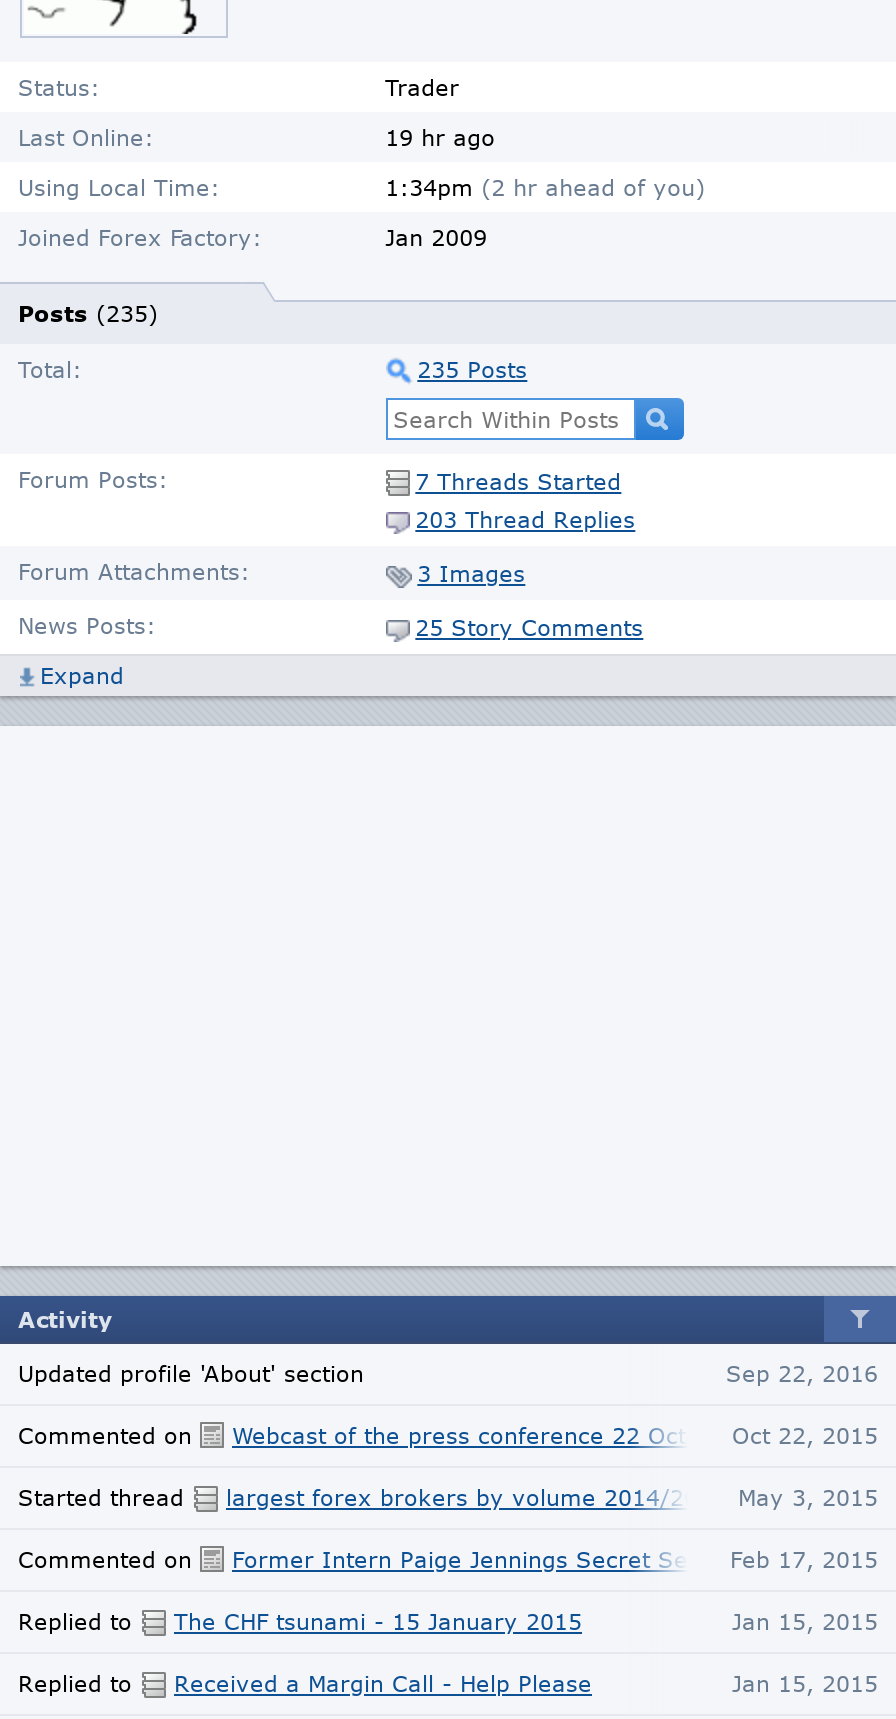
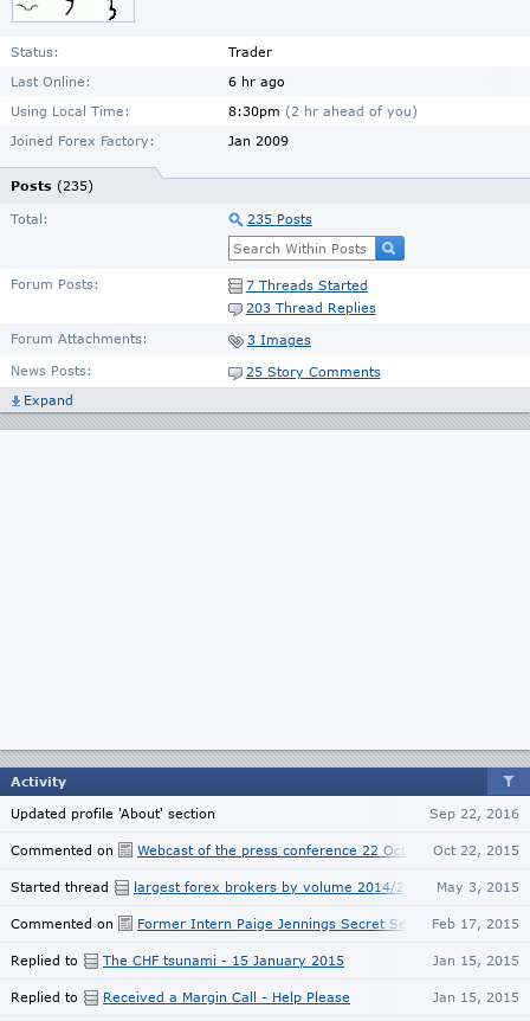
[385,124,495,150] 19 hr ago -> [228,73,285,89] 6 hr ago
[385,174,705,200] 1:34pm (2 hr ahead of you) -> [228,103,417,118] 8:30pm (2 hr ahead of you)

